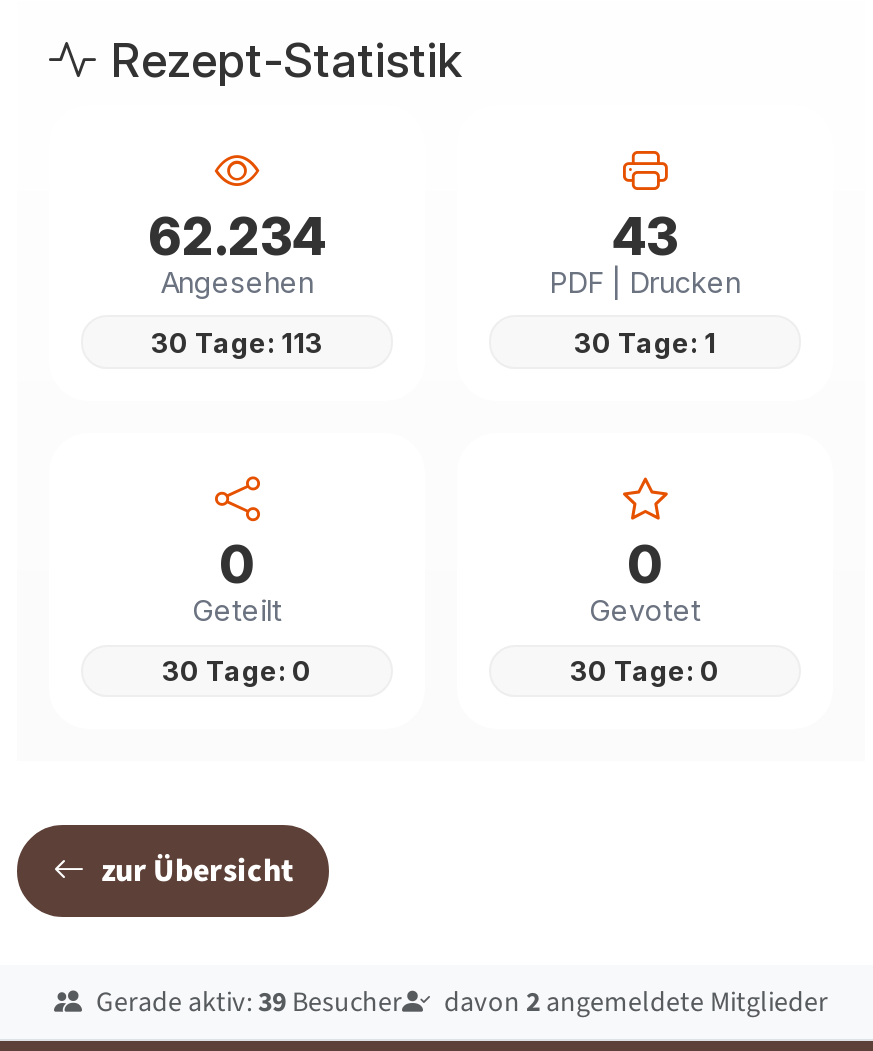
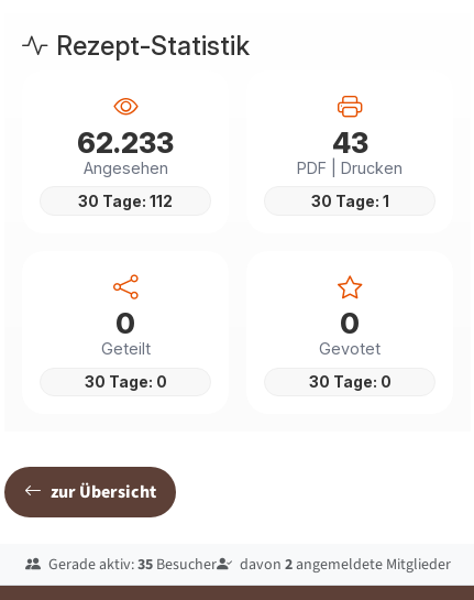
[148,205,326,267] 62.234 -> [77,126,174,160] 62.233
[151,327,323,359] 30 Tage: 113 -> [78,192,173,210] 30 Tage: 112
[90,983,402,1021] Gerade aktiv: 39 Besucher -> [45,554,216,575] Gerade aktiv: 35 Besucher

